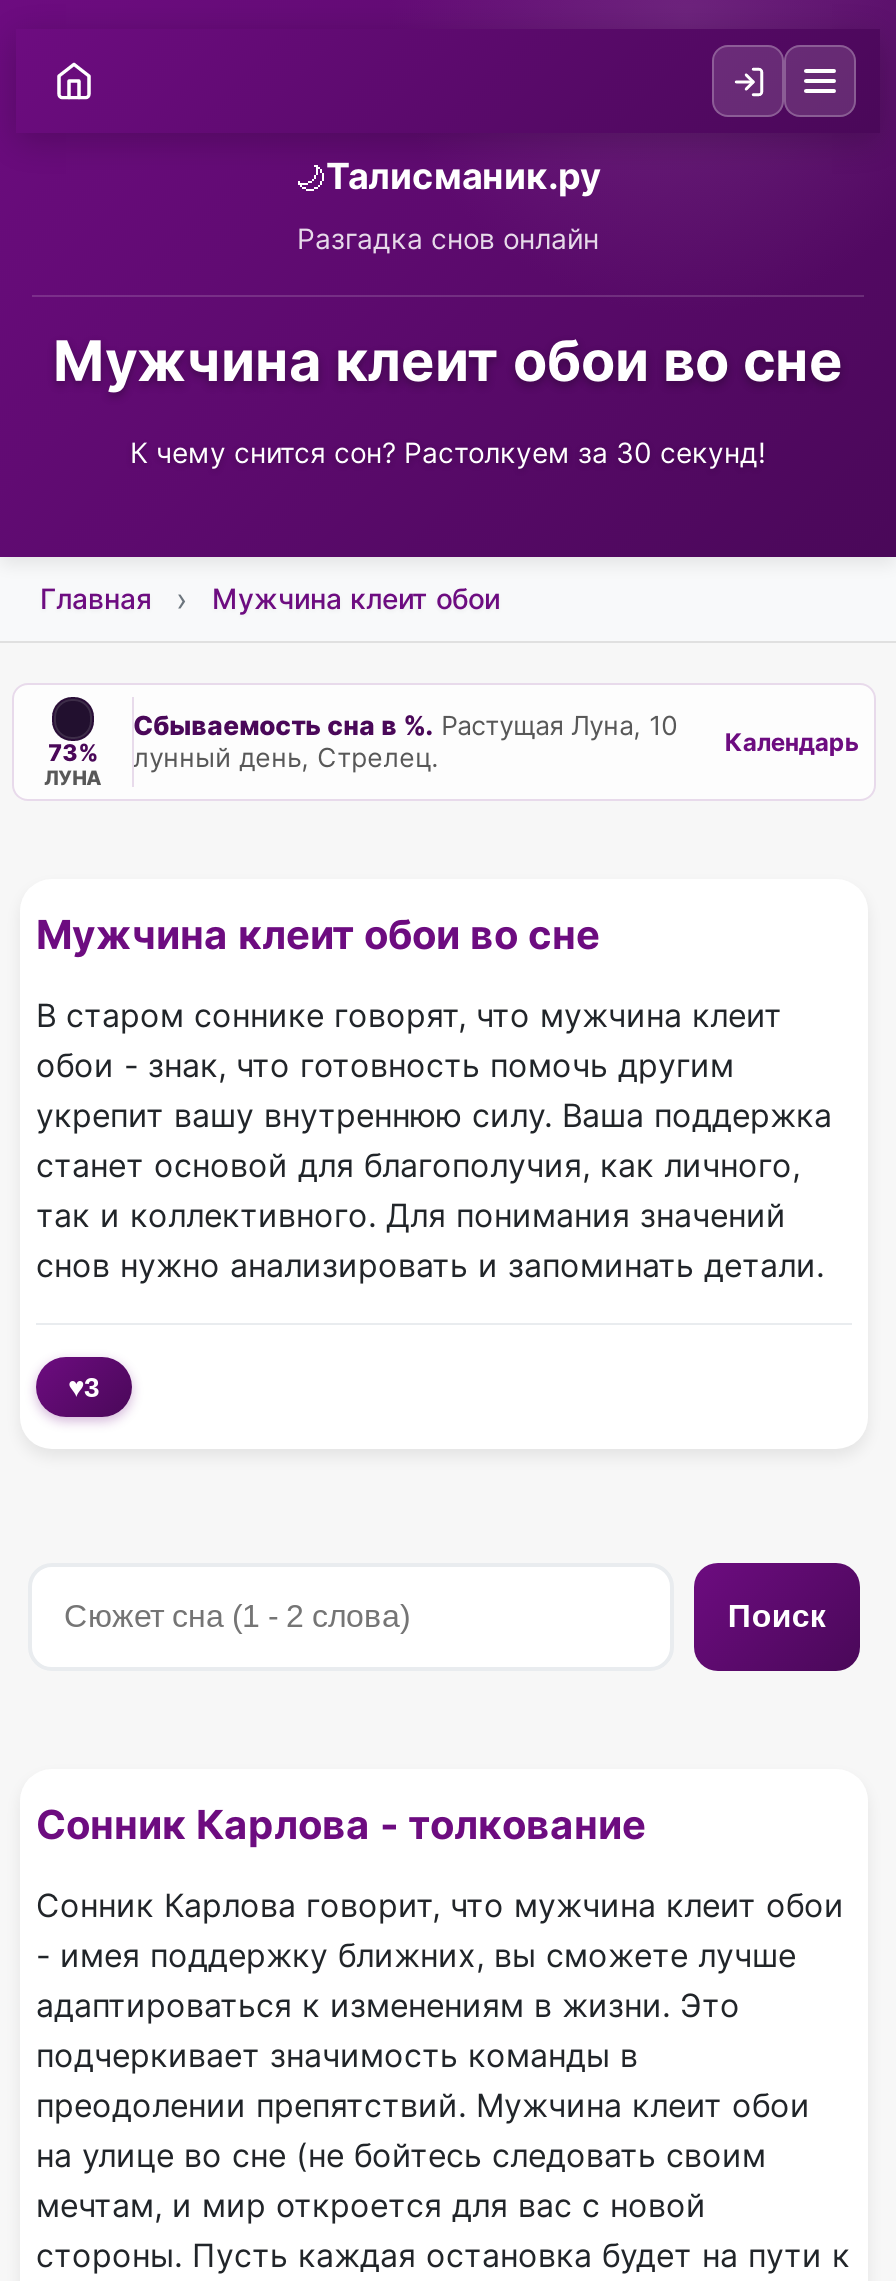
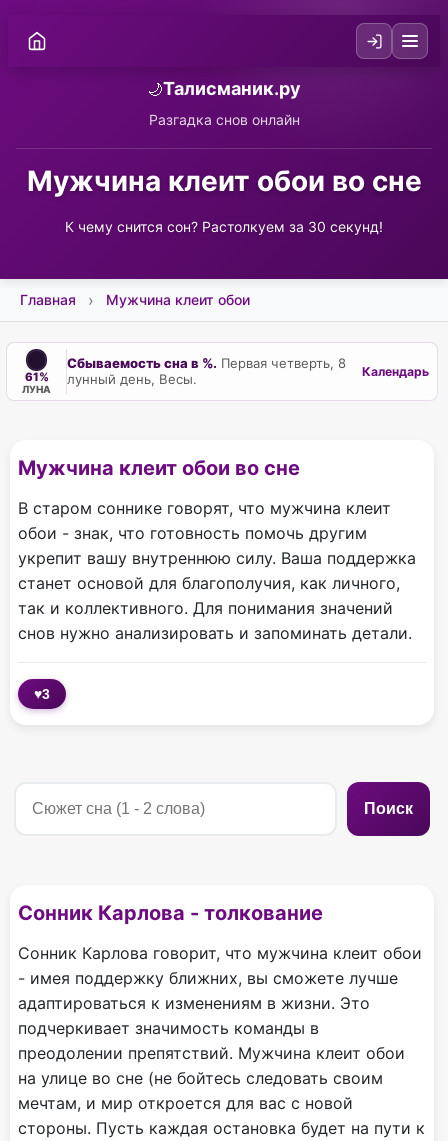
[133,710,677,742] Сбываемость сна в %. Растущая Луна, 10 -> [67,355,346,371] Сбываемость сна в %. Первая четверть, 8
[48,740,98,768] 73% -> [25,370,49,384] 61%
[133,742,439,774] лунный день, Стрелец. -> [67,371,197,387] лунный день, Весы.

